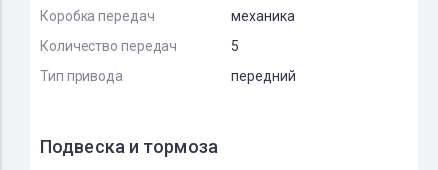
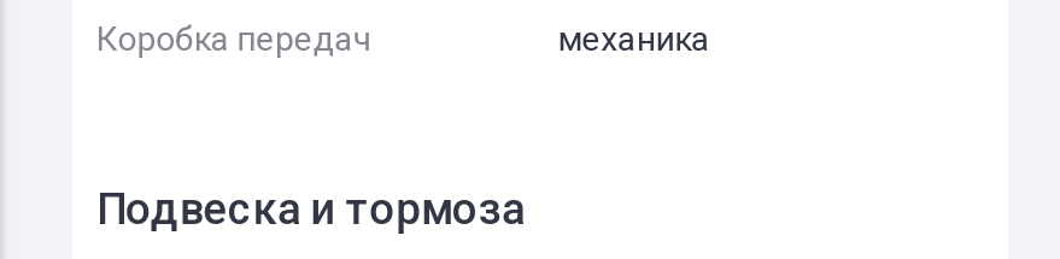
[40,38,296,84] Количество передач | 5 | Тип привода | передний -> none

